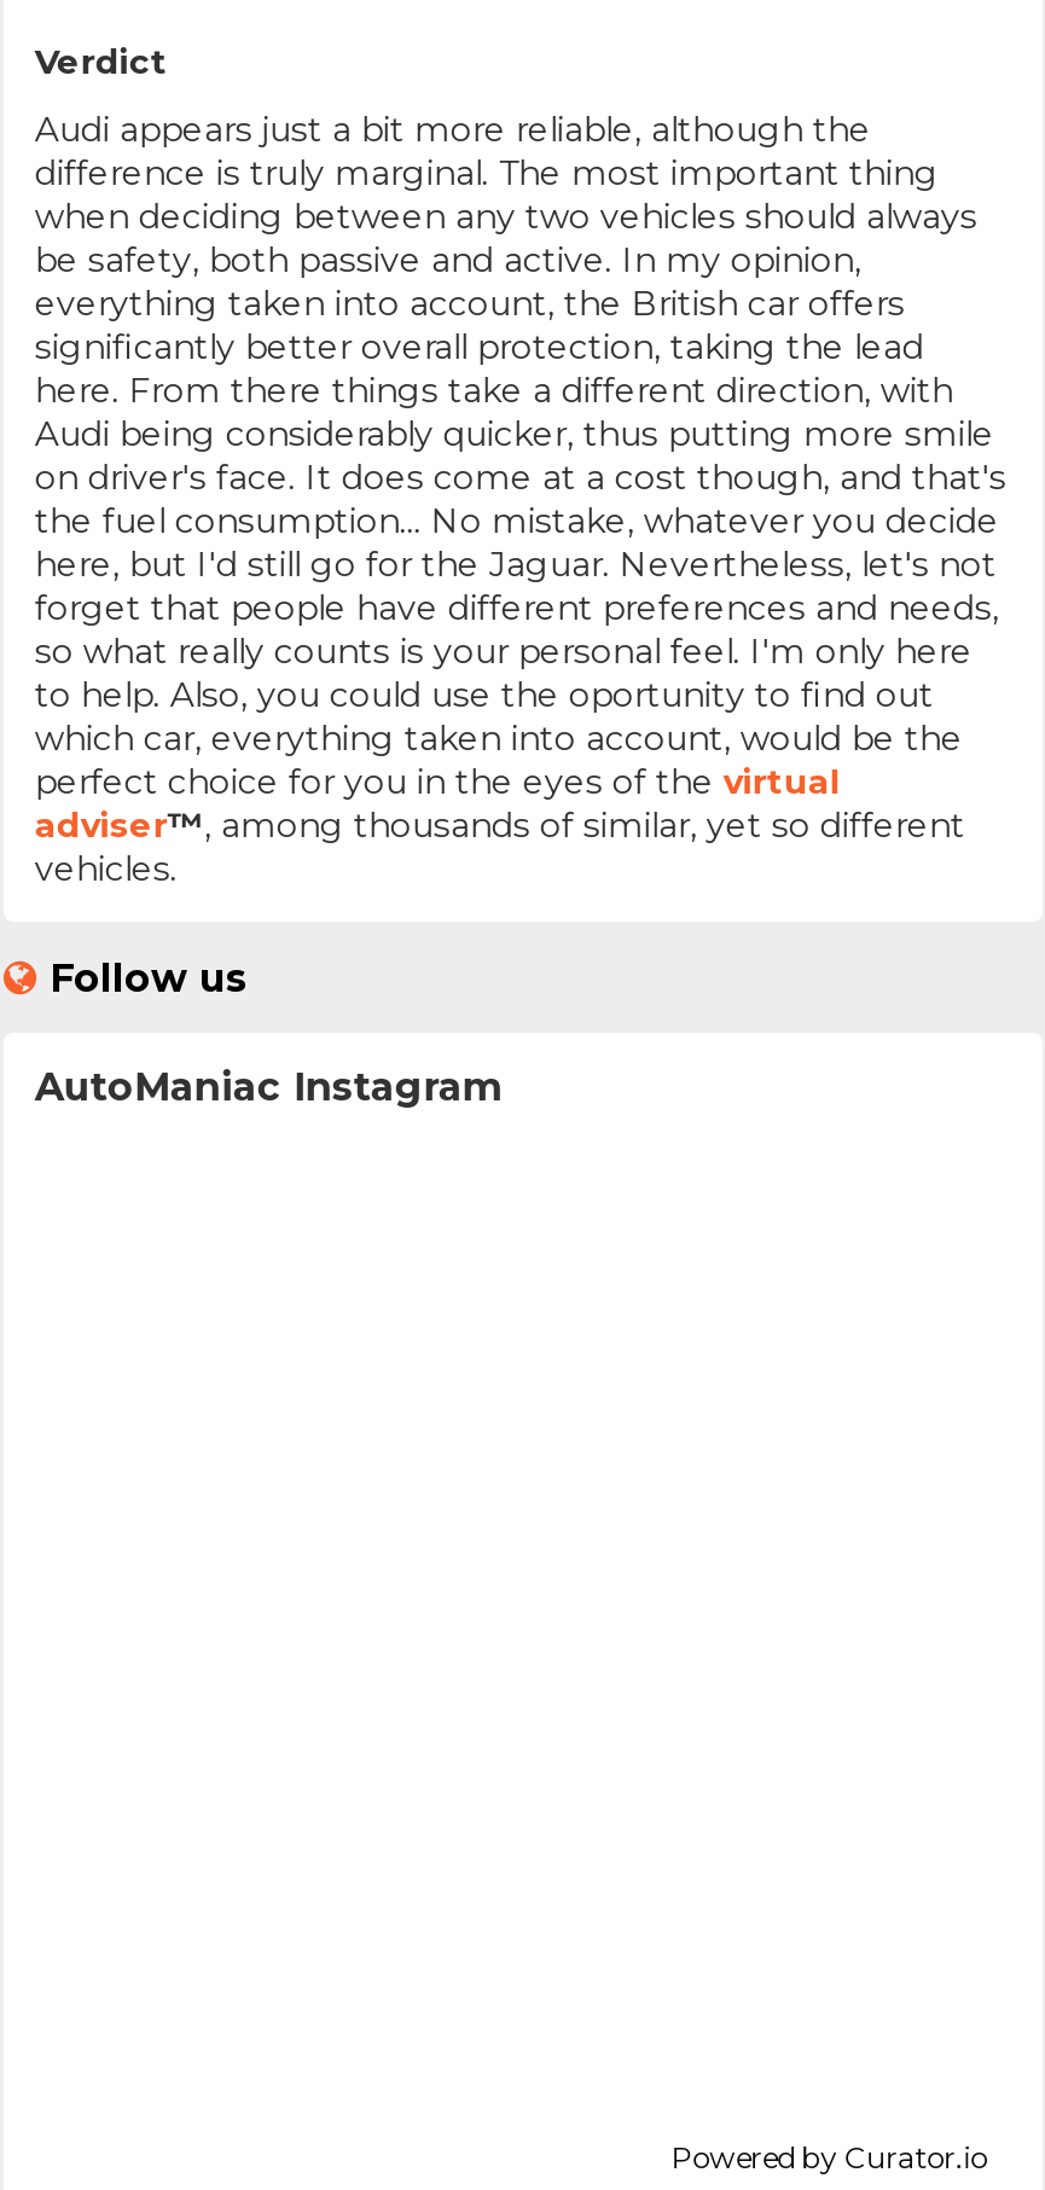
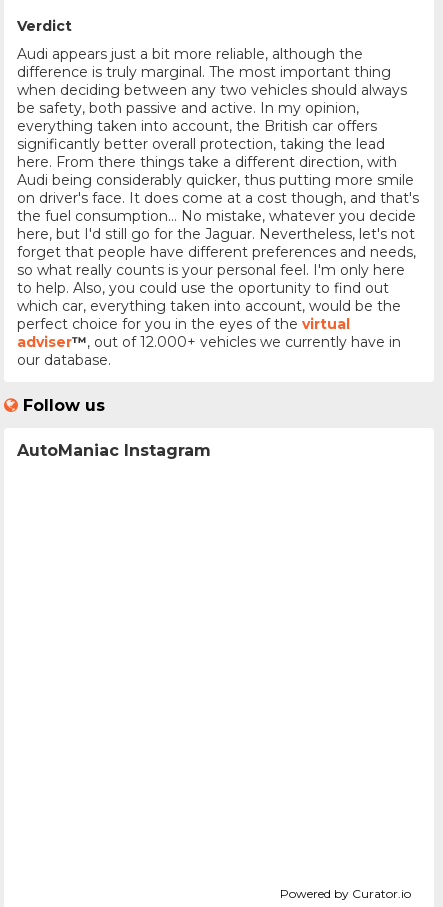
[35,804,965,891] adviser™, among thousands of similar, yet so different | vehicles. -> [17,333,401,369] adviser™, out of 12.000+ vehicles we currently have in | our database.

